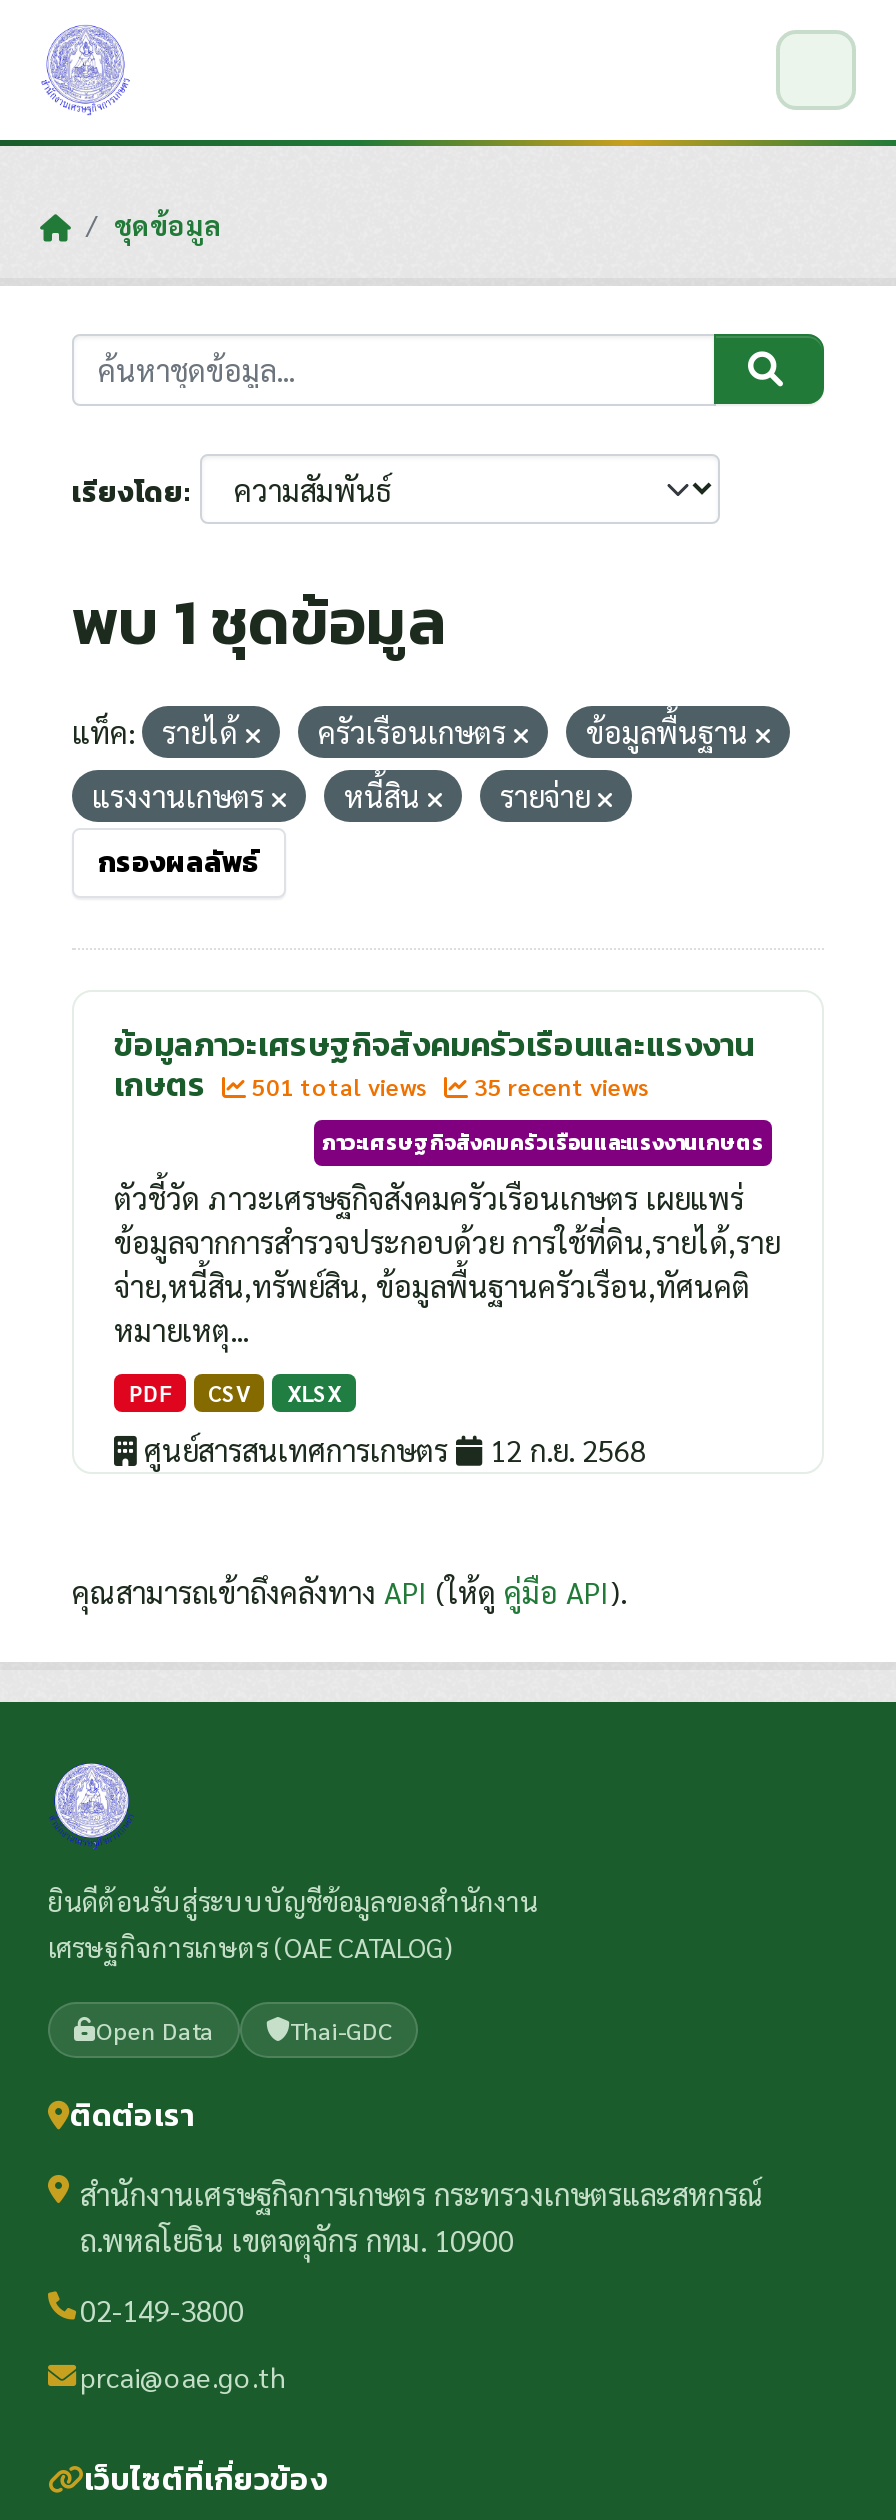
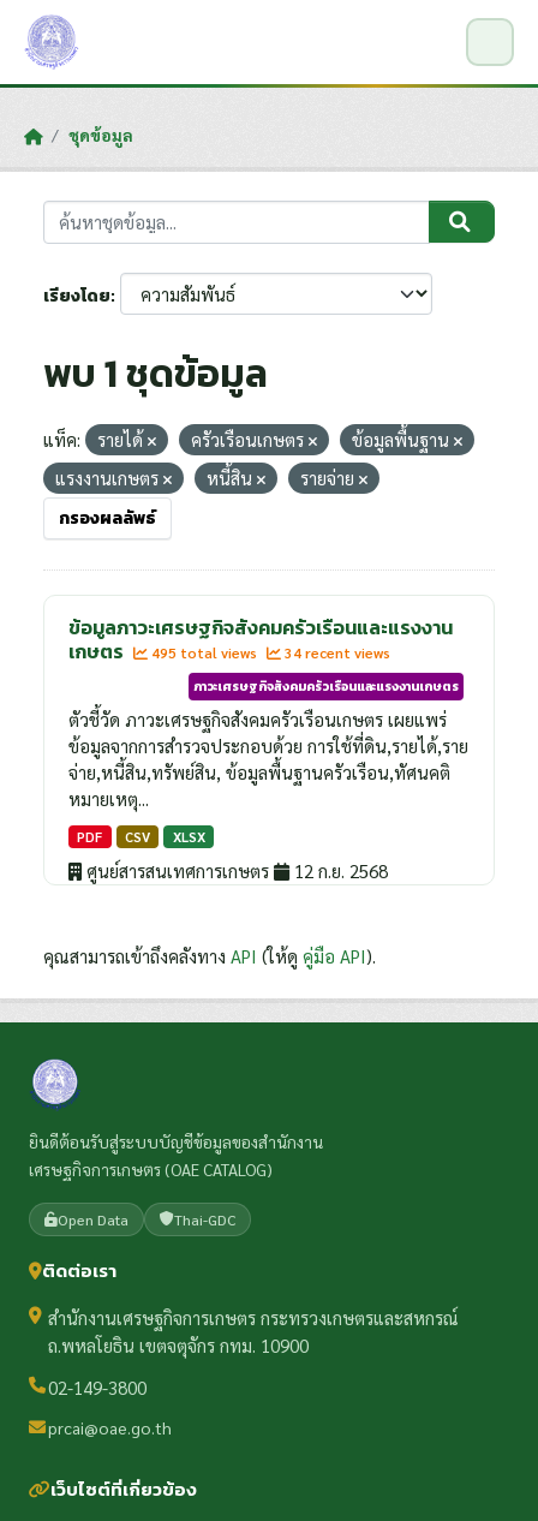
[246,1070,434,1102] 501 total views -> [148,643,261,662] 495 total views
[468,1070,650,1102] 35 recent views -> [281,643,390,662] 34 recent views

